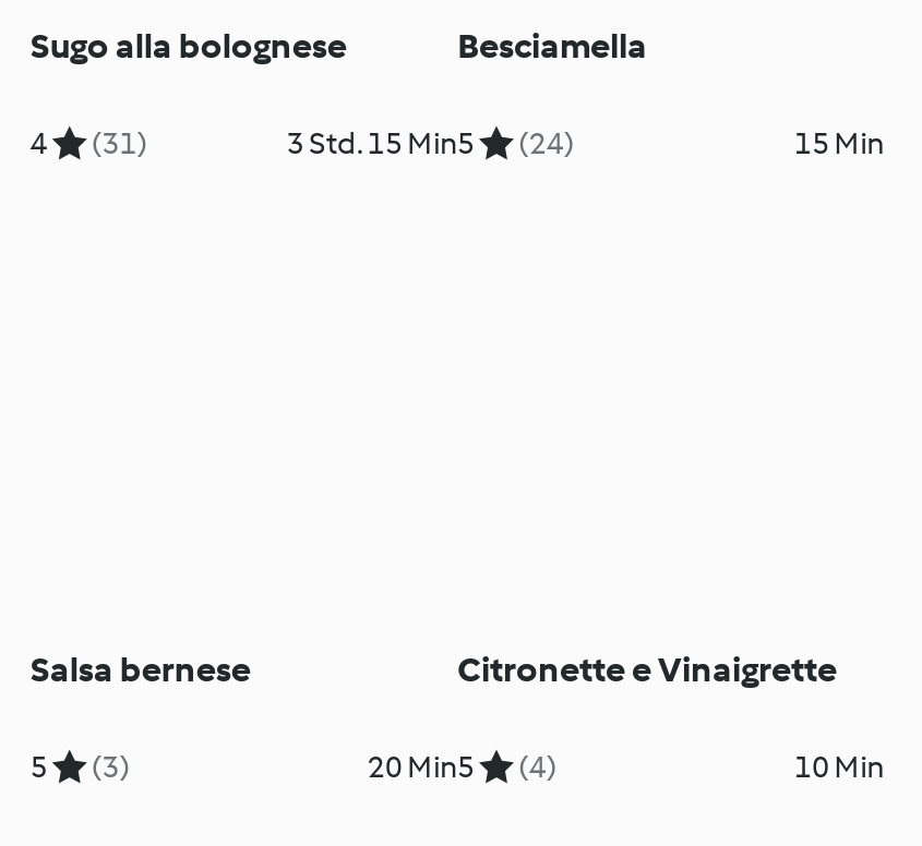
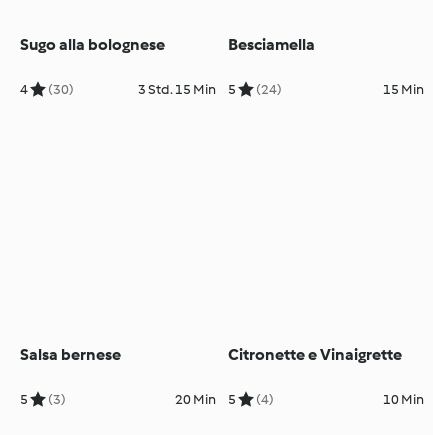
[30,125,148,162] 4 (31) -> [20,81,74,98] 4 (30)

